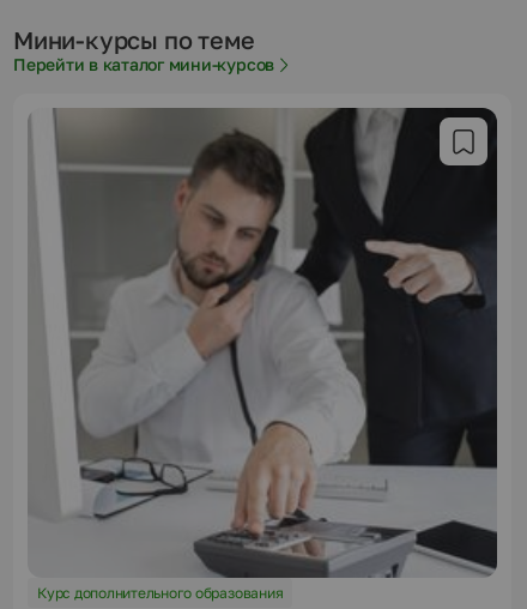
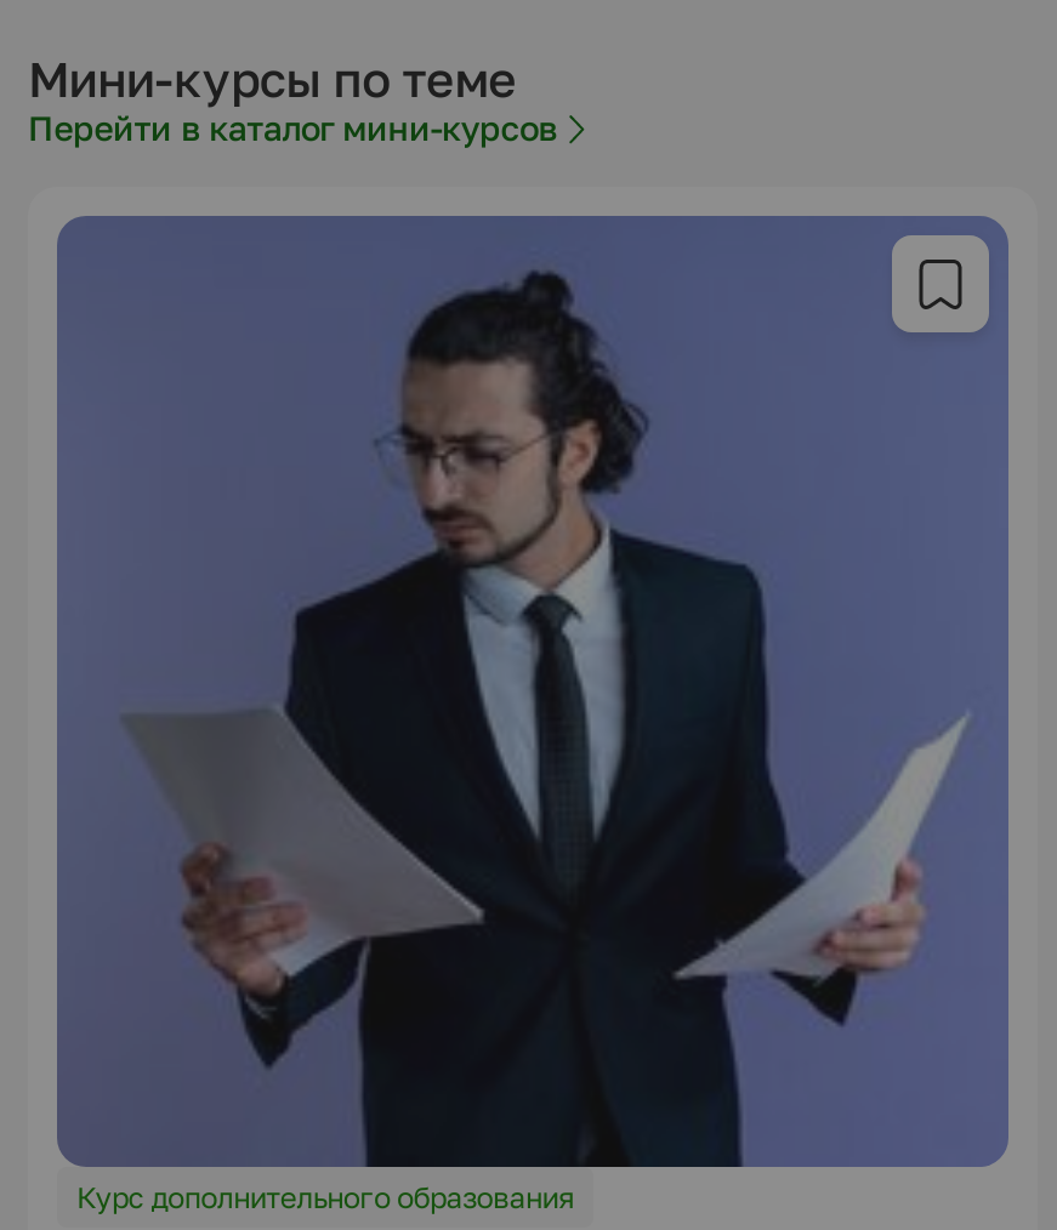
[29,107,498,579] [image] -> [57,213,1008,1169] [image]

